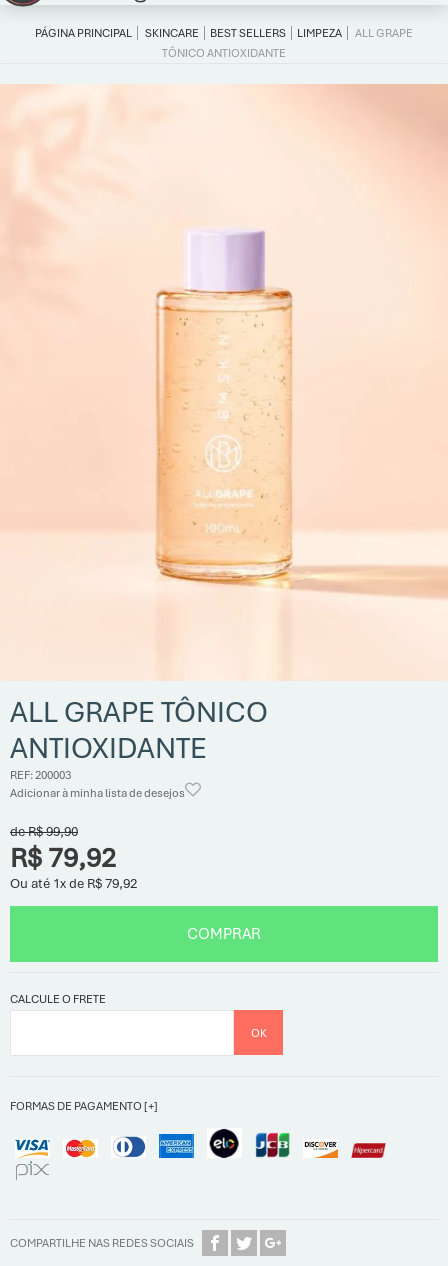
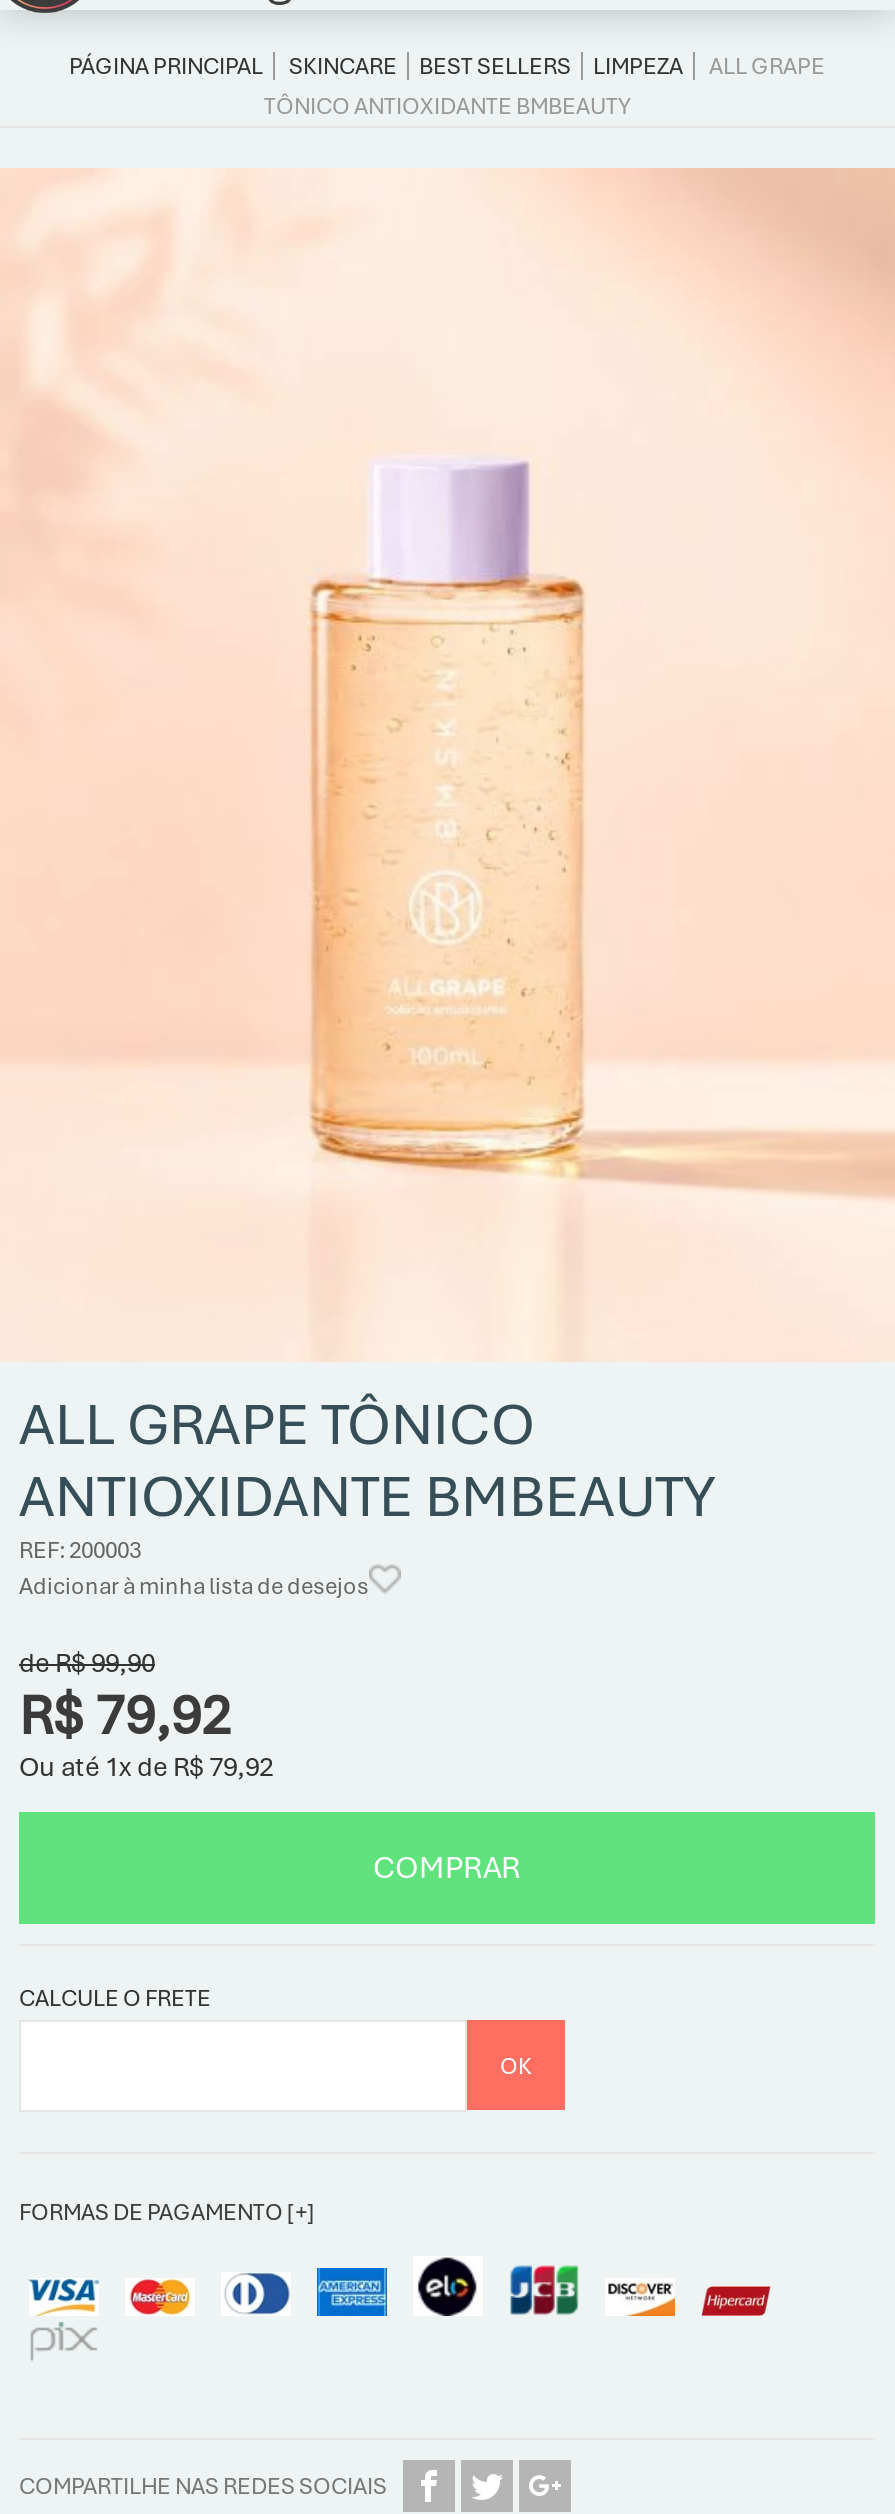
[162,46,286,60] TÔNICO ANTIOXIDANTE -> [264,92,630,120] TÔNICO ANTIOXIDANTE BMBEAUTY
[10,730,207,766] ANTIOXIDANTE -> [19,1461,715,1533] ANTIOXIDANTE BMBEAUTY

